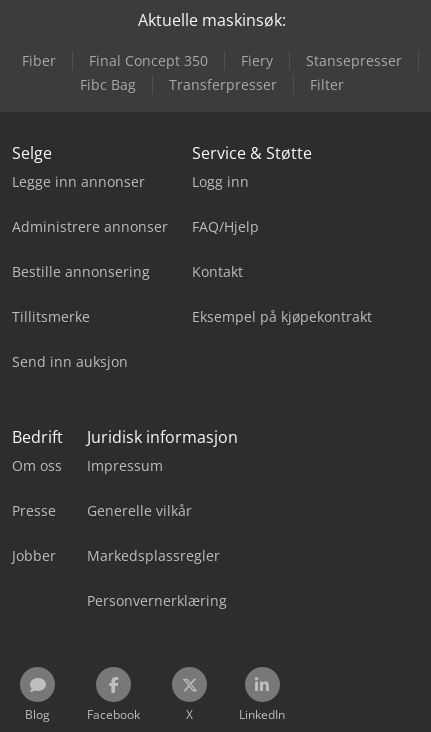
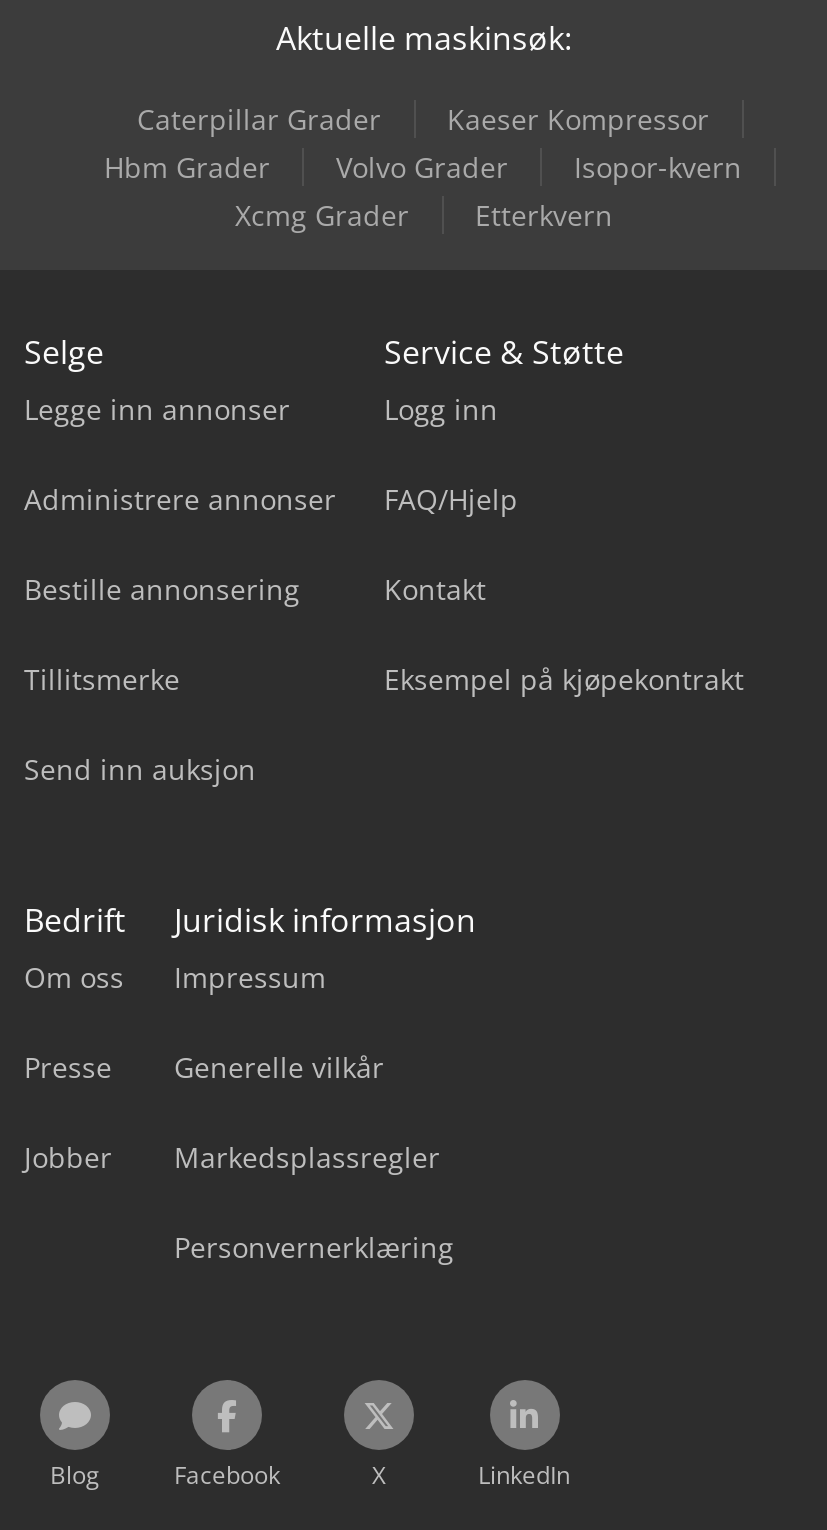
[21,51,401,94] Fiber | Final Concept 350 | Fiery | Stansepresser | Fibc Bag | Transferpresser | Filter -> [104,100,742,234] Caterpillar Grader | Kaeser Kompressor | Hbm Grader | Volvo Grader | Isopor-kvern | Xcmg Grader | Etterkvern

